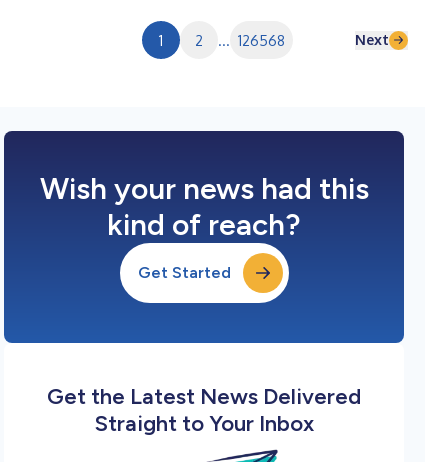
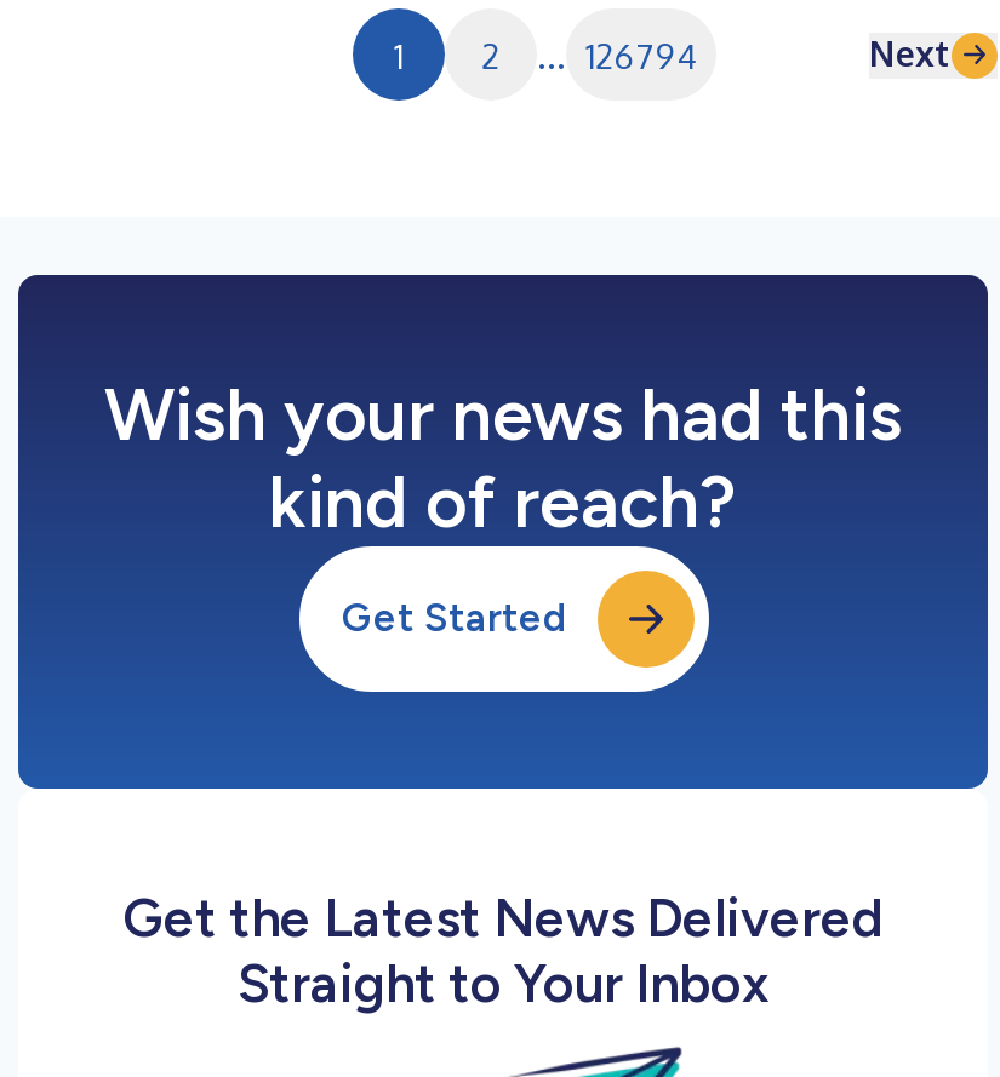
[158,31,284,48] 1 2 ... 126568 -> [394,34,697,75] 1 2 ... 126794

